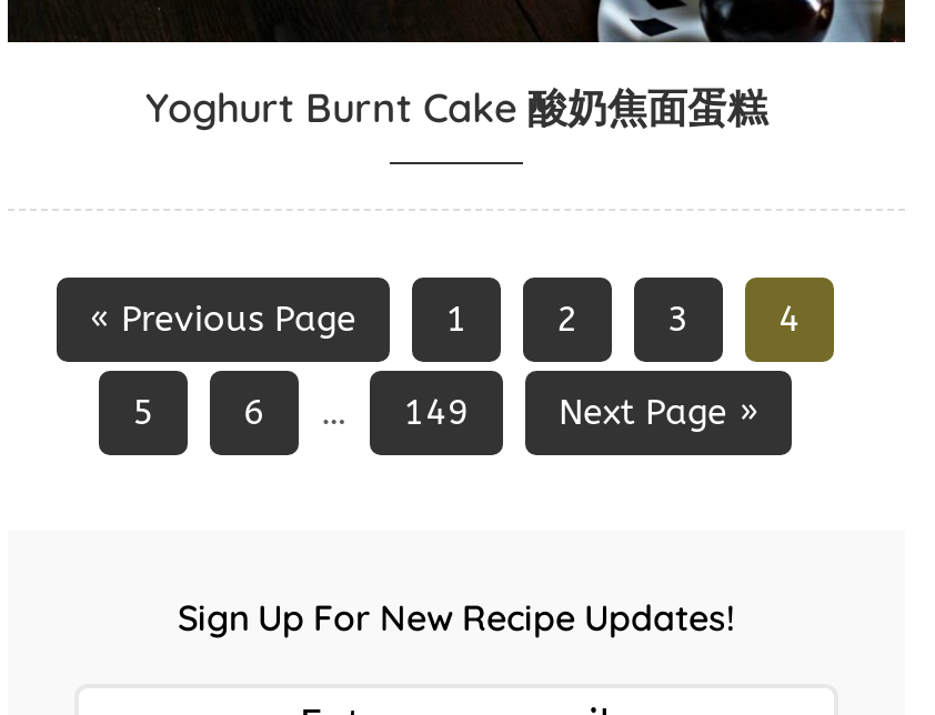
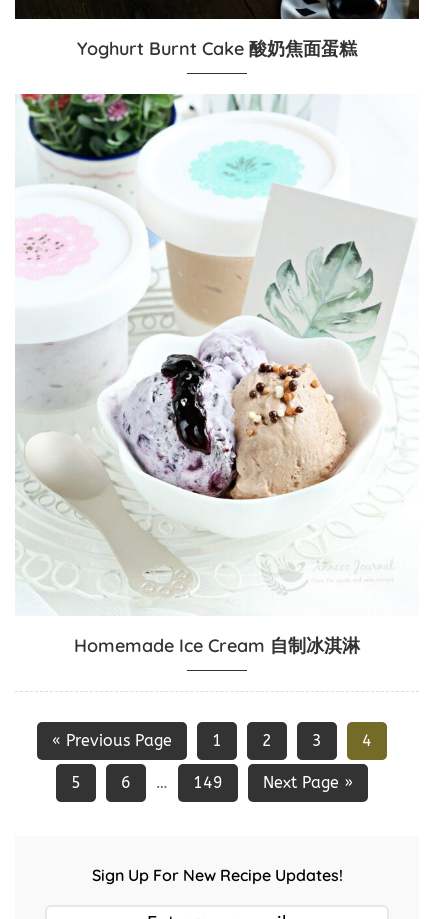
none -> [15,93,415,657] [image] | Homemade Ice Cream 自制冰淇淋

